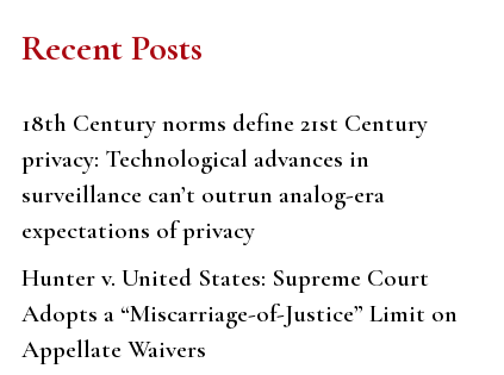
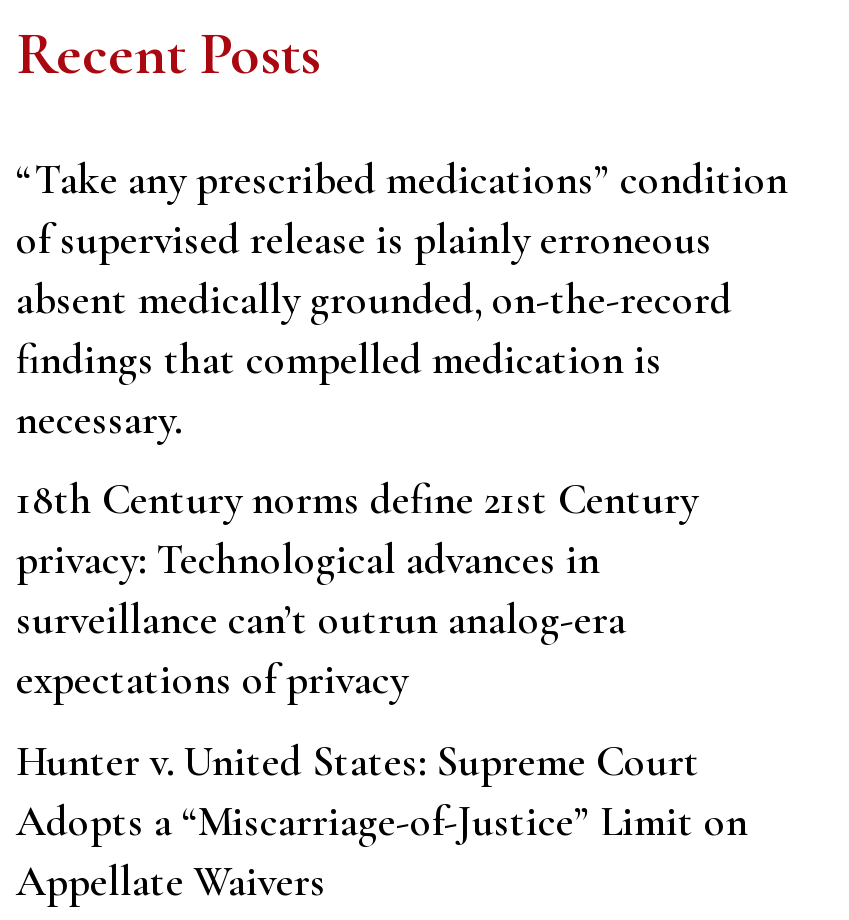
none -> [16,155,788,445] “Take any prescribed medications” condition | of supervised release is plainly erroneous | absent medically grounded, on-the-record | findings that compelled medication is | necessary.

